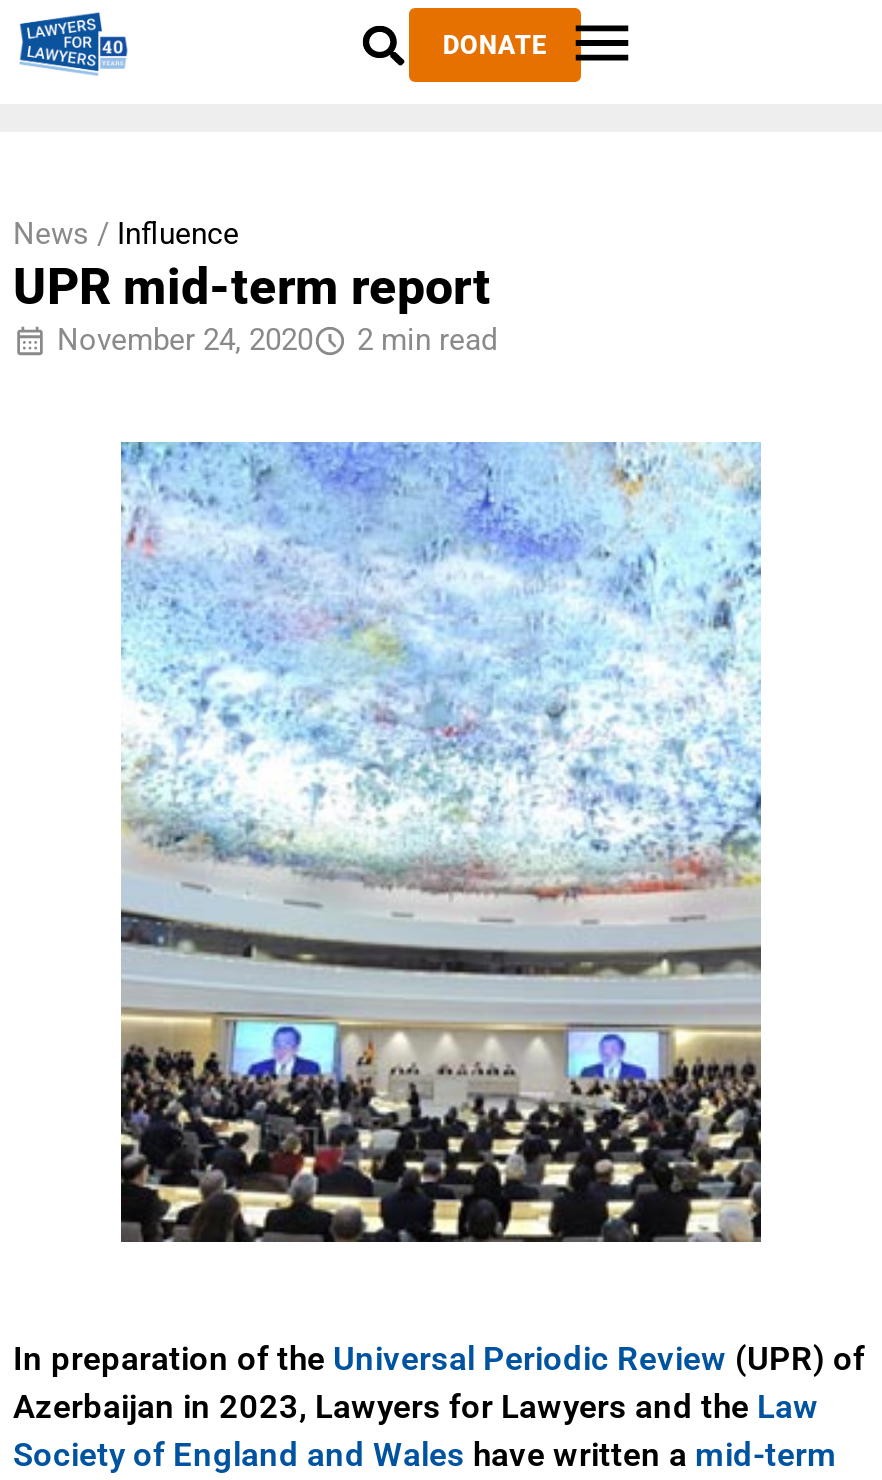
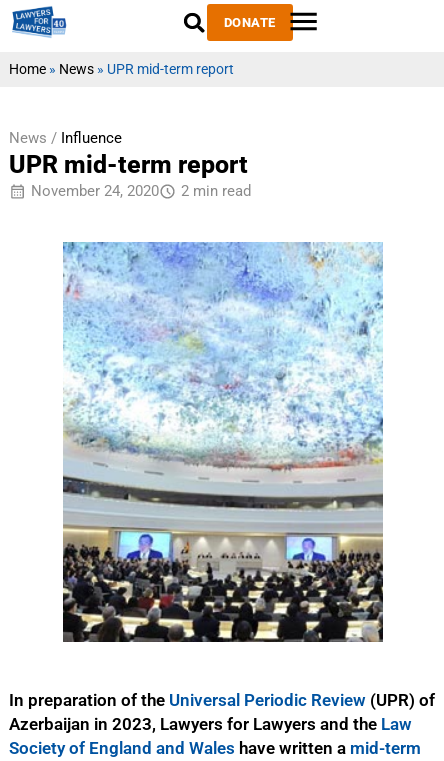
none -> [9,61,234,77] Home» News» UPR mid-term report

